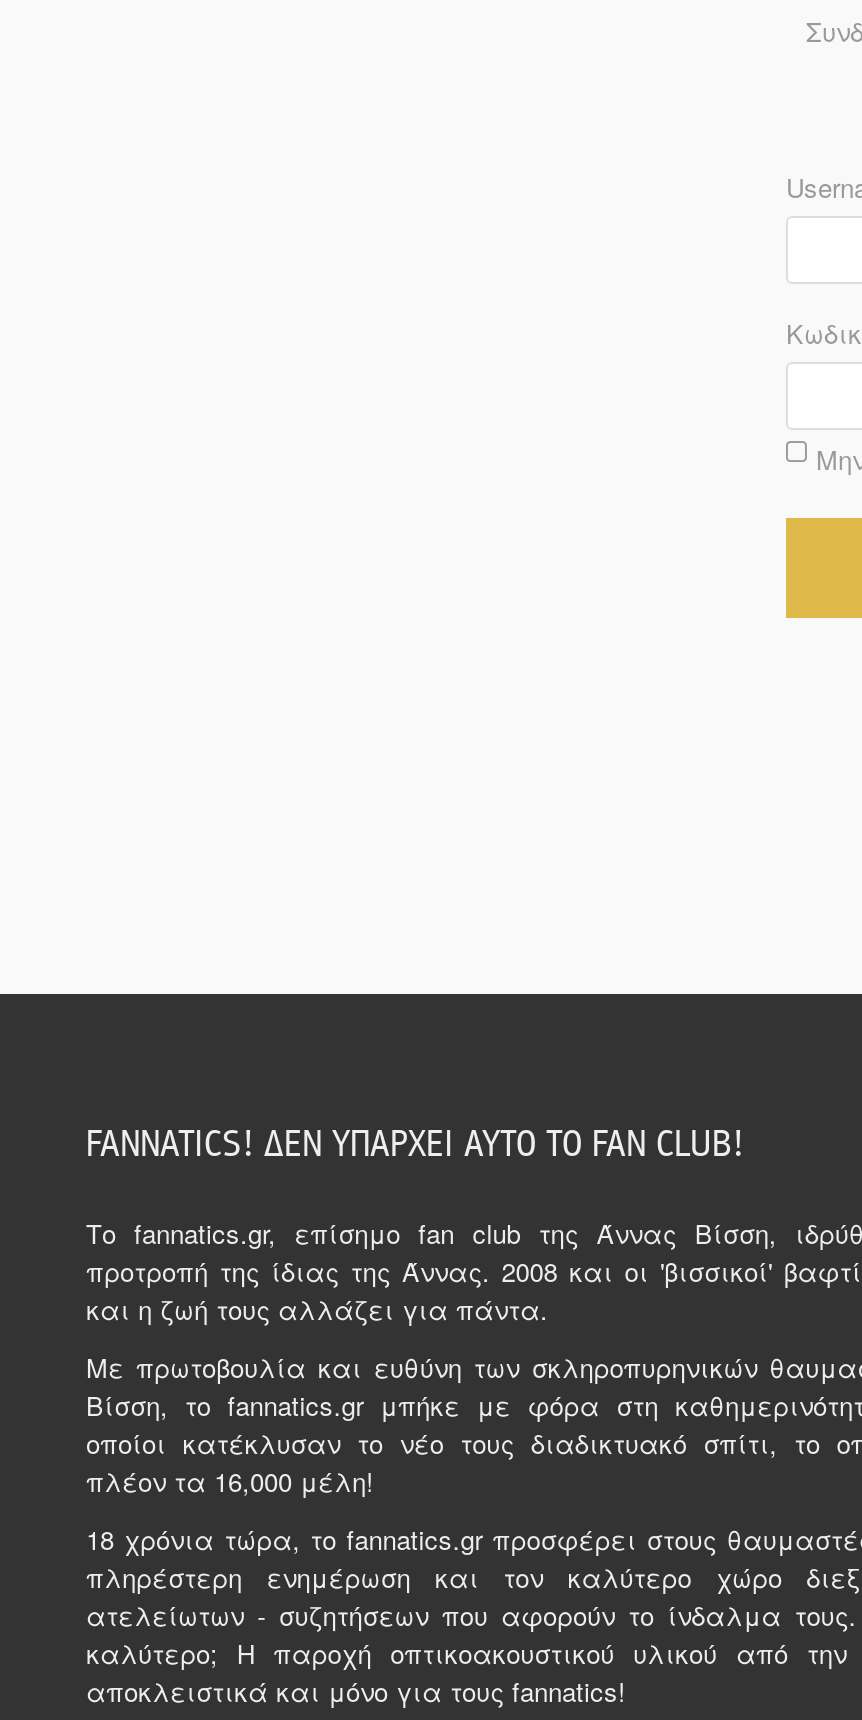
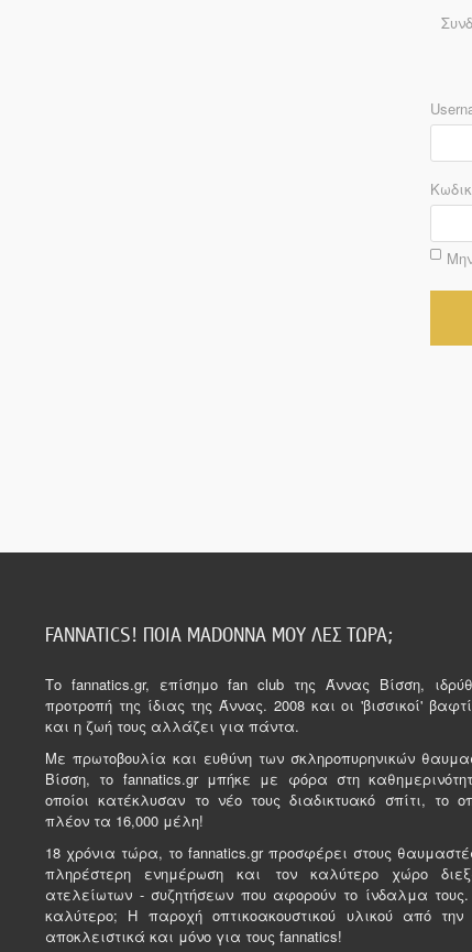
[86,1120,744,1166] FANNATICS! ΔΕΝ ΥΠΑΡΧΕΙ ΑΥΤΟ ΤΟ FAN CLUB! -> [45,622,394,647] FANNATICS! ΠΟΙΑ MADONNA ΜΟΥ ΛΕΣ ΤΩΡΑ;

